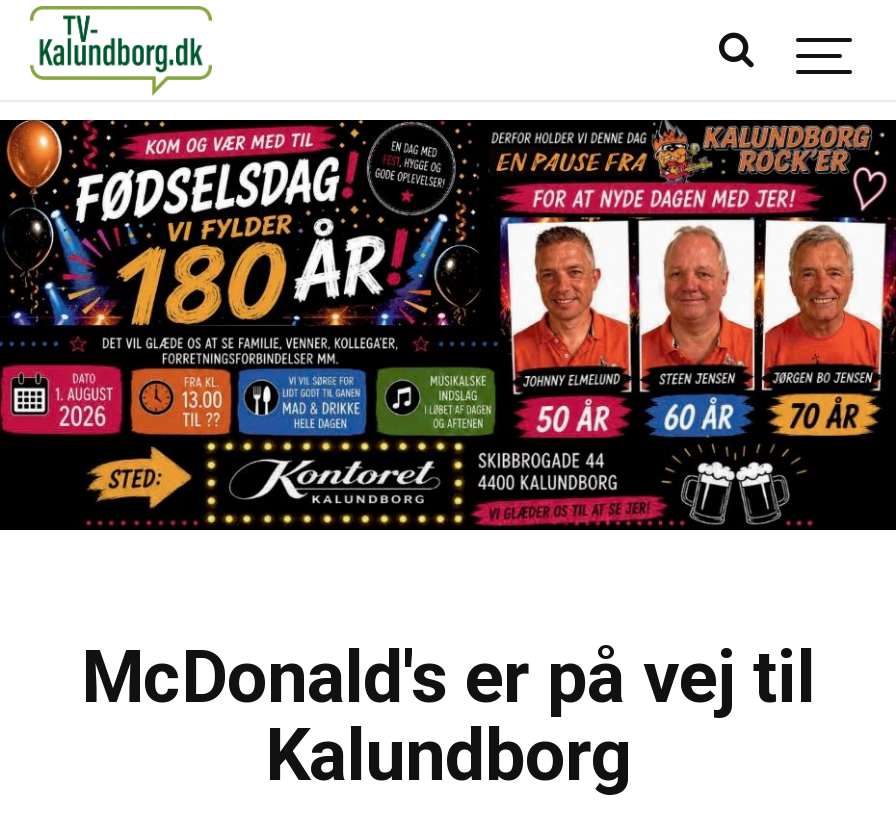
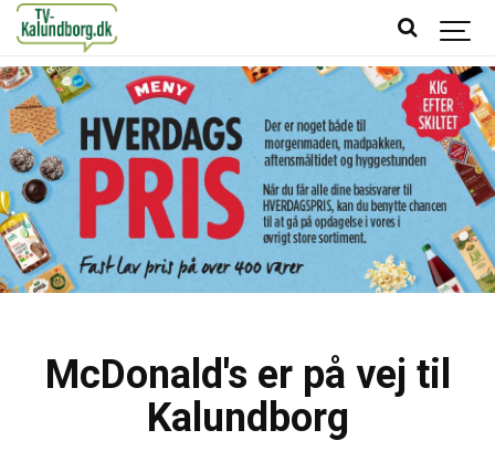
[6,118,890,532] [image] -> [3,65,492,294] [image]

